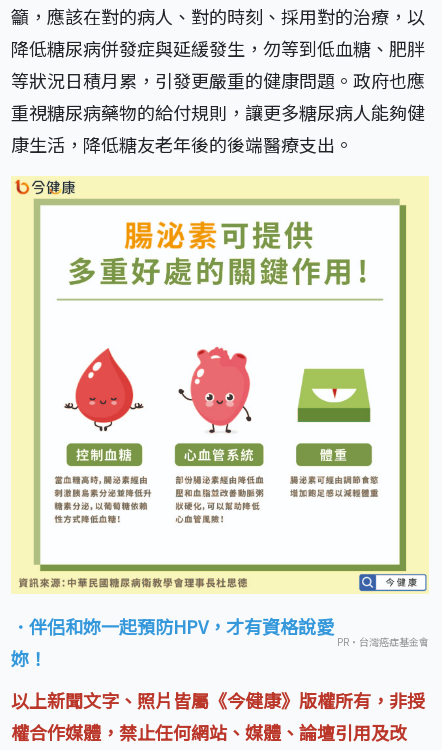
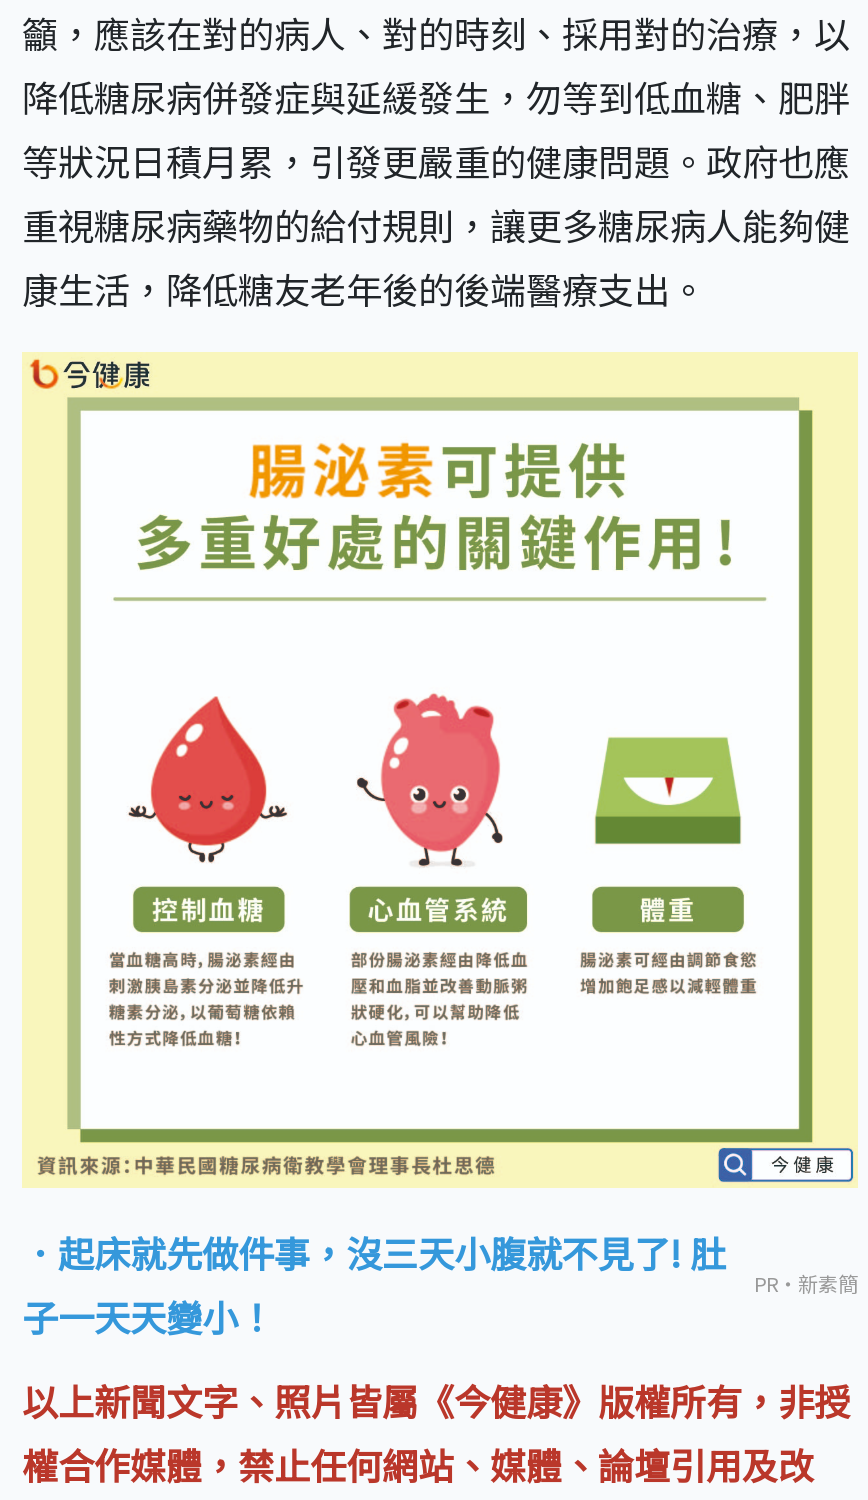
[11,613,334,671] ．伴侶和妳一起預防HPV，才有資格說愛 | 妳！ -> [22,1227,726,1343] ．起床就先做件事，沒三天小腹就不見了! 肚 | 子一天天變小！
[337,634,429,649] PR・台灣癌症基金會 -> [754,1269,858,1299] PR・新素簡

